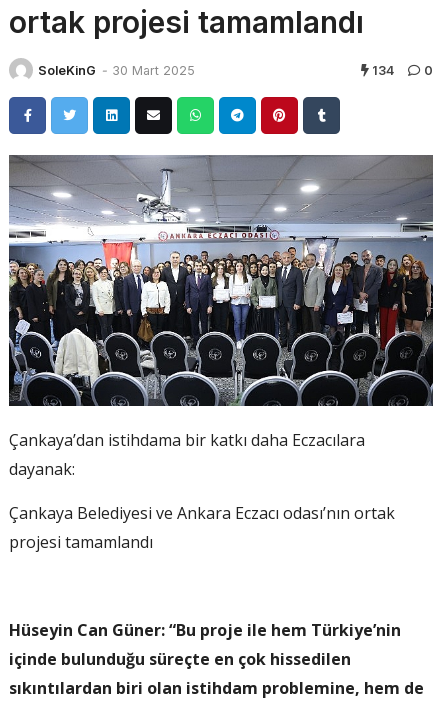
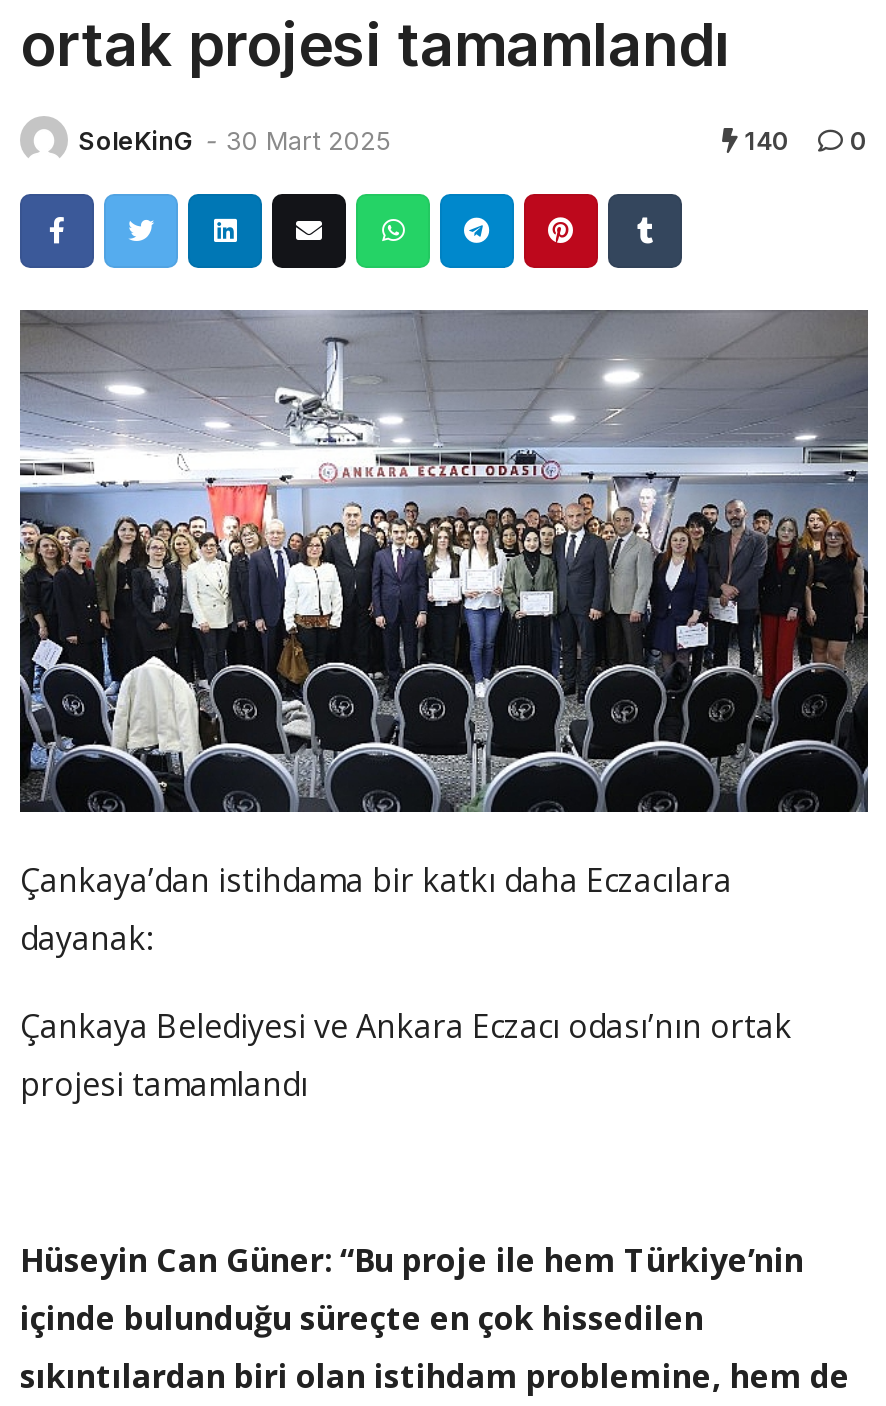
[369,62,433,77] 134 0 -> [738,125,868,155] 140 0

